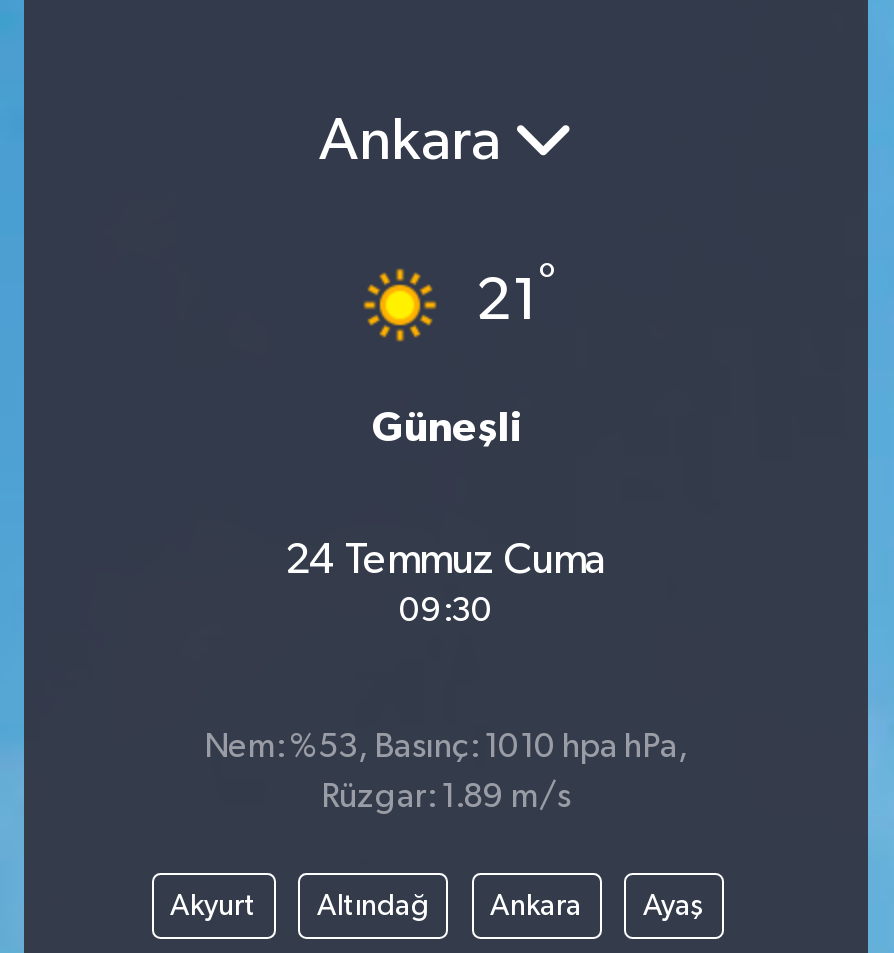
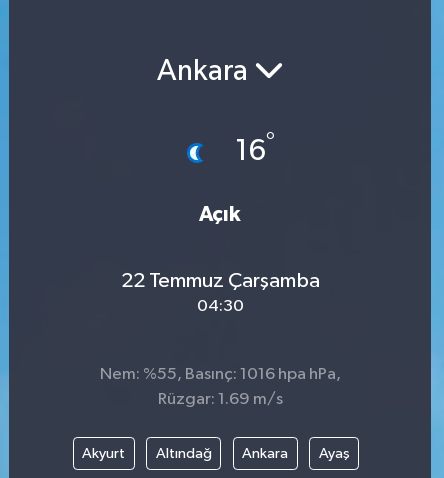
[362,261,556,343] [image] | 21° -> [179,131,275,171] [image] | 16°
[372,407,520,449] Güneşli -> [199,204,241,225] Açık
[285,540,607,630] 24 Temmuz Cuma | 09:30 -> [120,270,319,315] 22 Temmuz Çarşamba | 04:30
[204,731,688,765] Nem: %53, Basınç: 1010 hpa hPa, -> [99,366,340,383] Nem: %55, Basınç: 1016 hpa hPa,
[321,781,571,815] Rüzgar: 1.89 m/s -> [157,391,282,408] Rüzgar: 1.69 m/s

